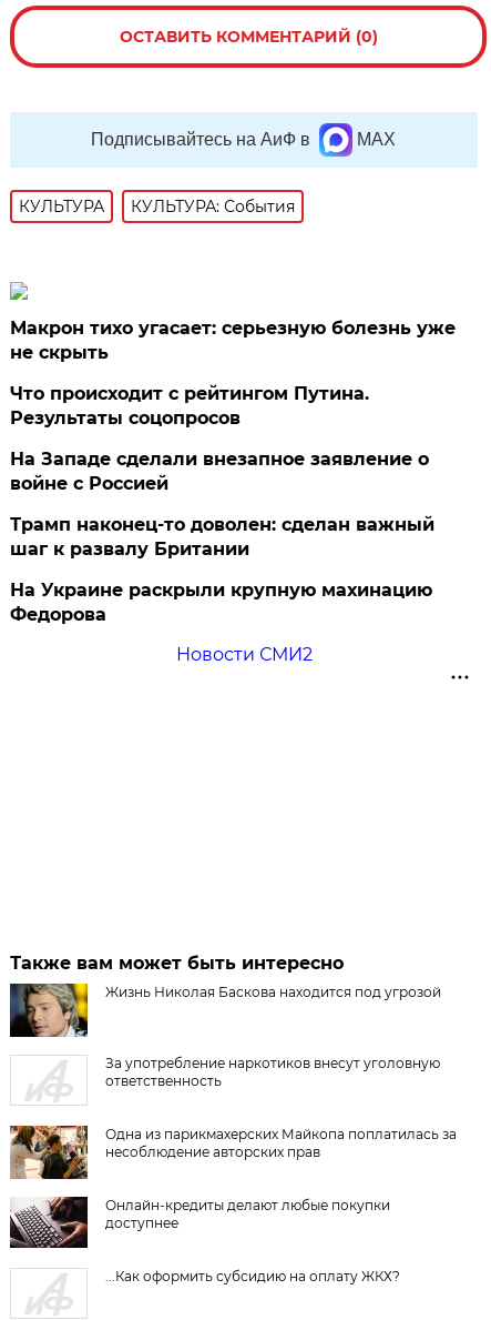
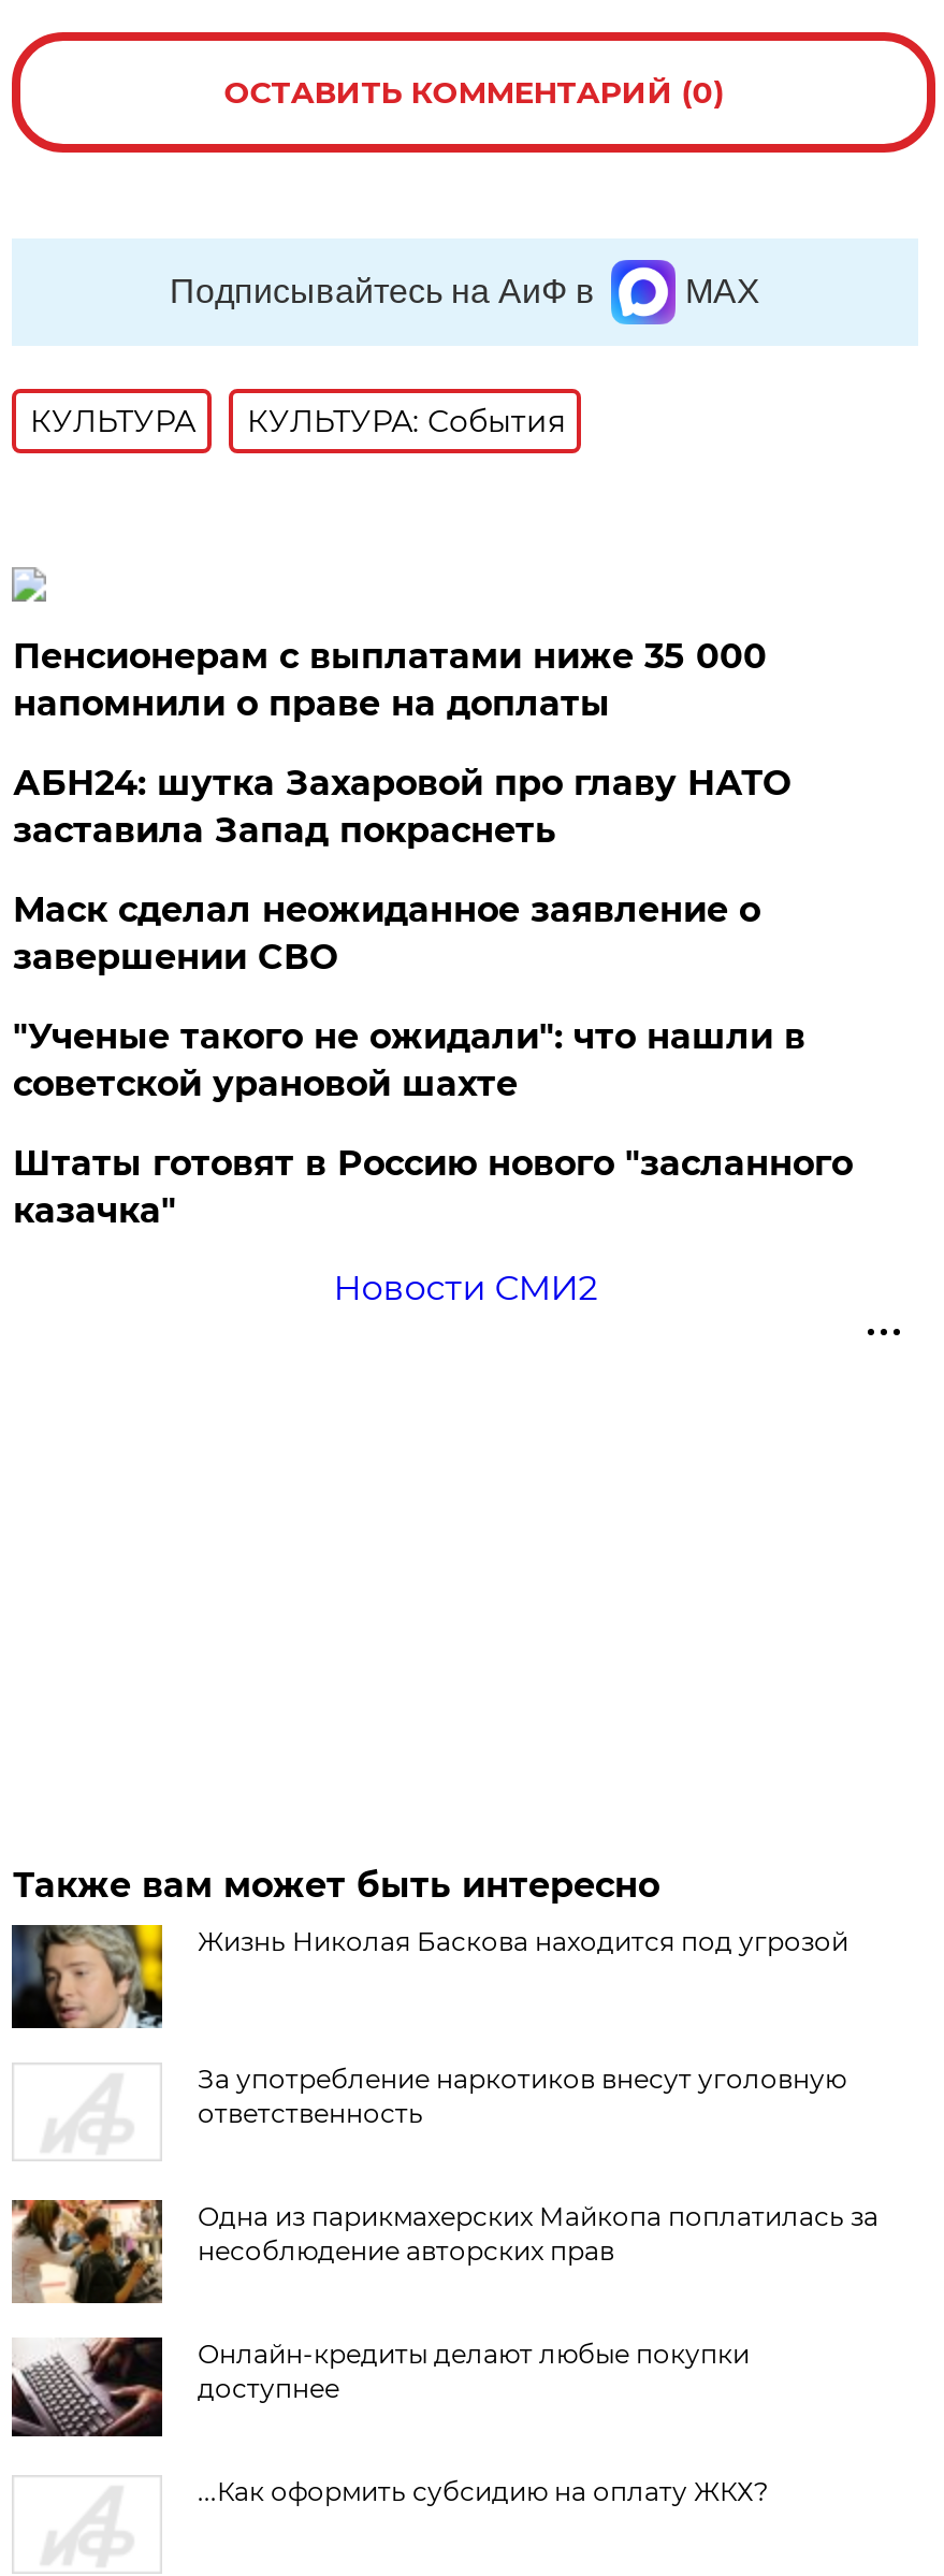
[10,317,456,363] Макрон тихо угасает: серьезную болезнь уже | не скрыть -> [13,636,767,724] Пенсионерам с выплатами ниже 35 000 | напомнили о праве на доплаты
[10,383,370,428] Что происходит с рейтингом Путина. | Результаты соцопросов -> [13,762,790,850] АБН24: шутка Захаровой про главу НАТО | заставила Запад покраснеть
[10,448,429,494] На Западе сделали внезапное заявление о | войне с Россией -> [13,889,760,977] Маск сделал неожиданное заявление о | завершении СВО
[10,514,435,559] Трамп наконец-то доволен: сделан важный | шаг к развалу Британии -> [13,1016,805,1104] "Ученые такого не ожидали": что нашли в | советской урановой шахте
[10,579,433,625] На Украине раскрыли крупную махинацию | Федорова -> [13,1143,852,1231] Штаты готовят в Россию нового "засланного | казачка"

